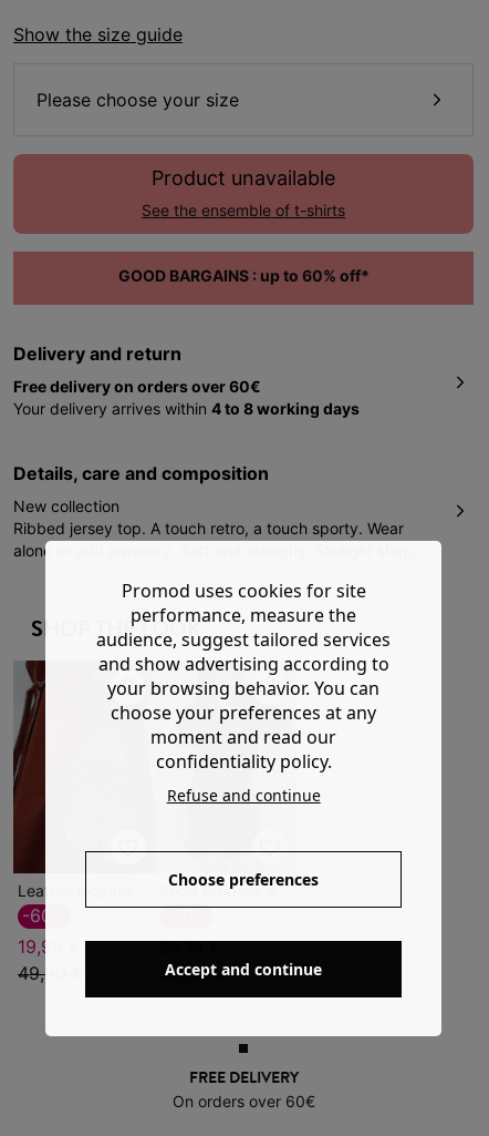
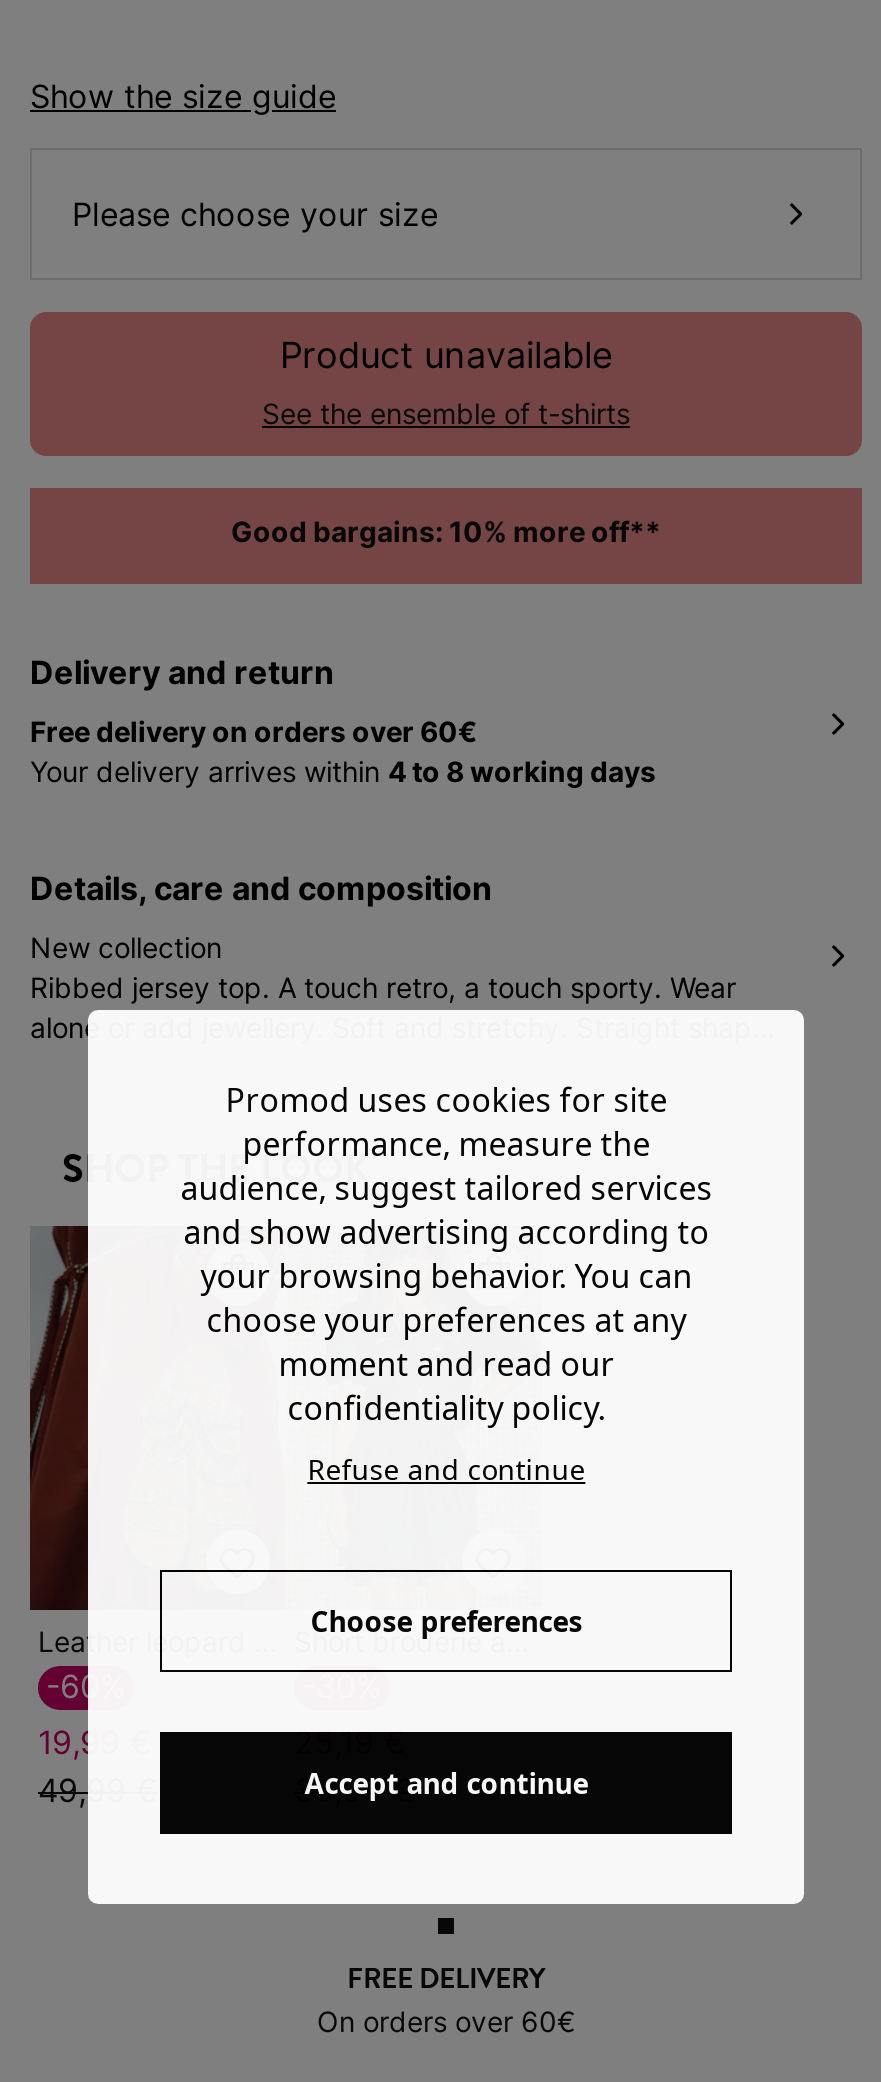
[130,266,369,285] GOOD BARGAINS : up to 60% off* -> [253,514,661,548] Good bargains: 10% more off**

